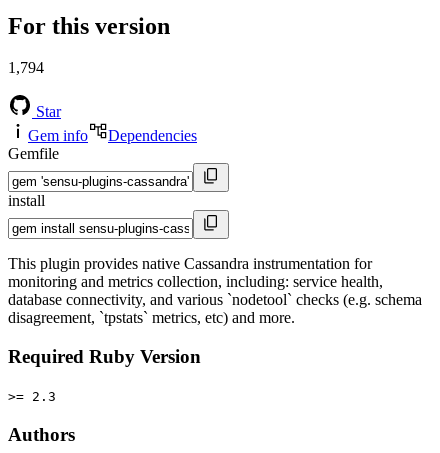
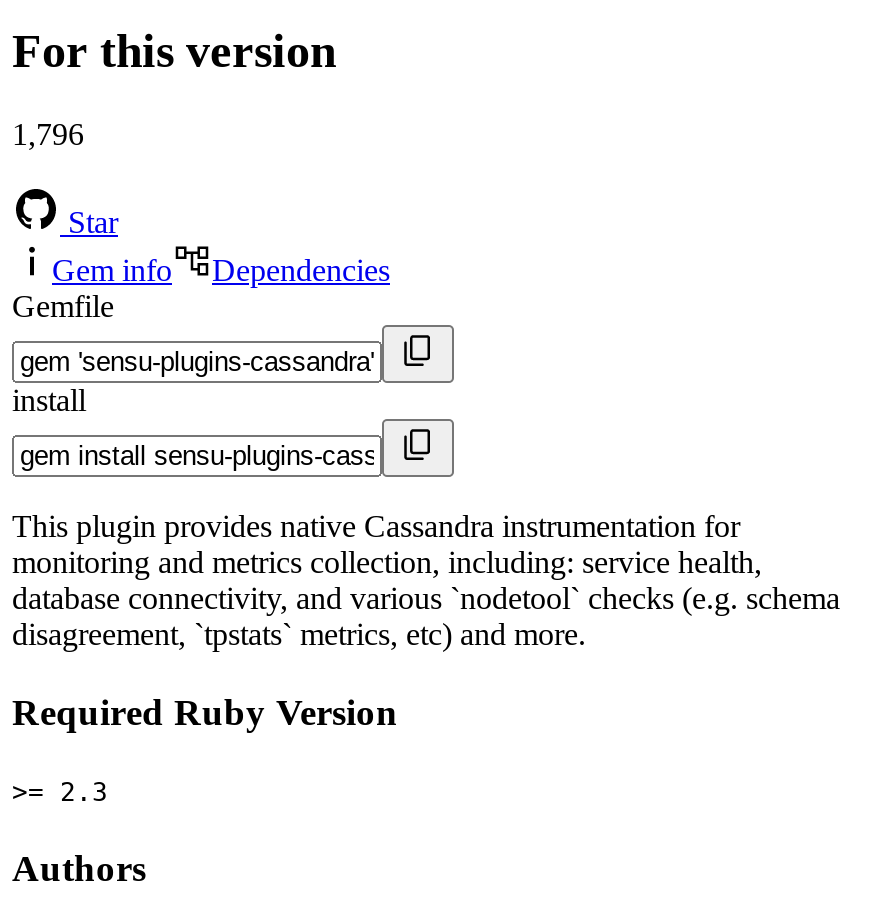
[8,59,44,76] 1,794 -> [12,118,84,152] 1,796

